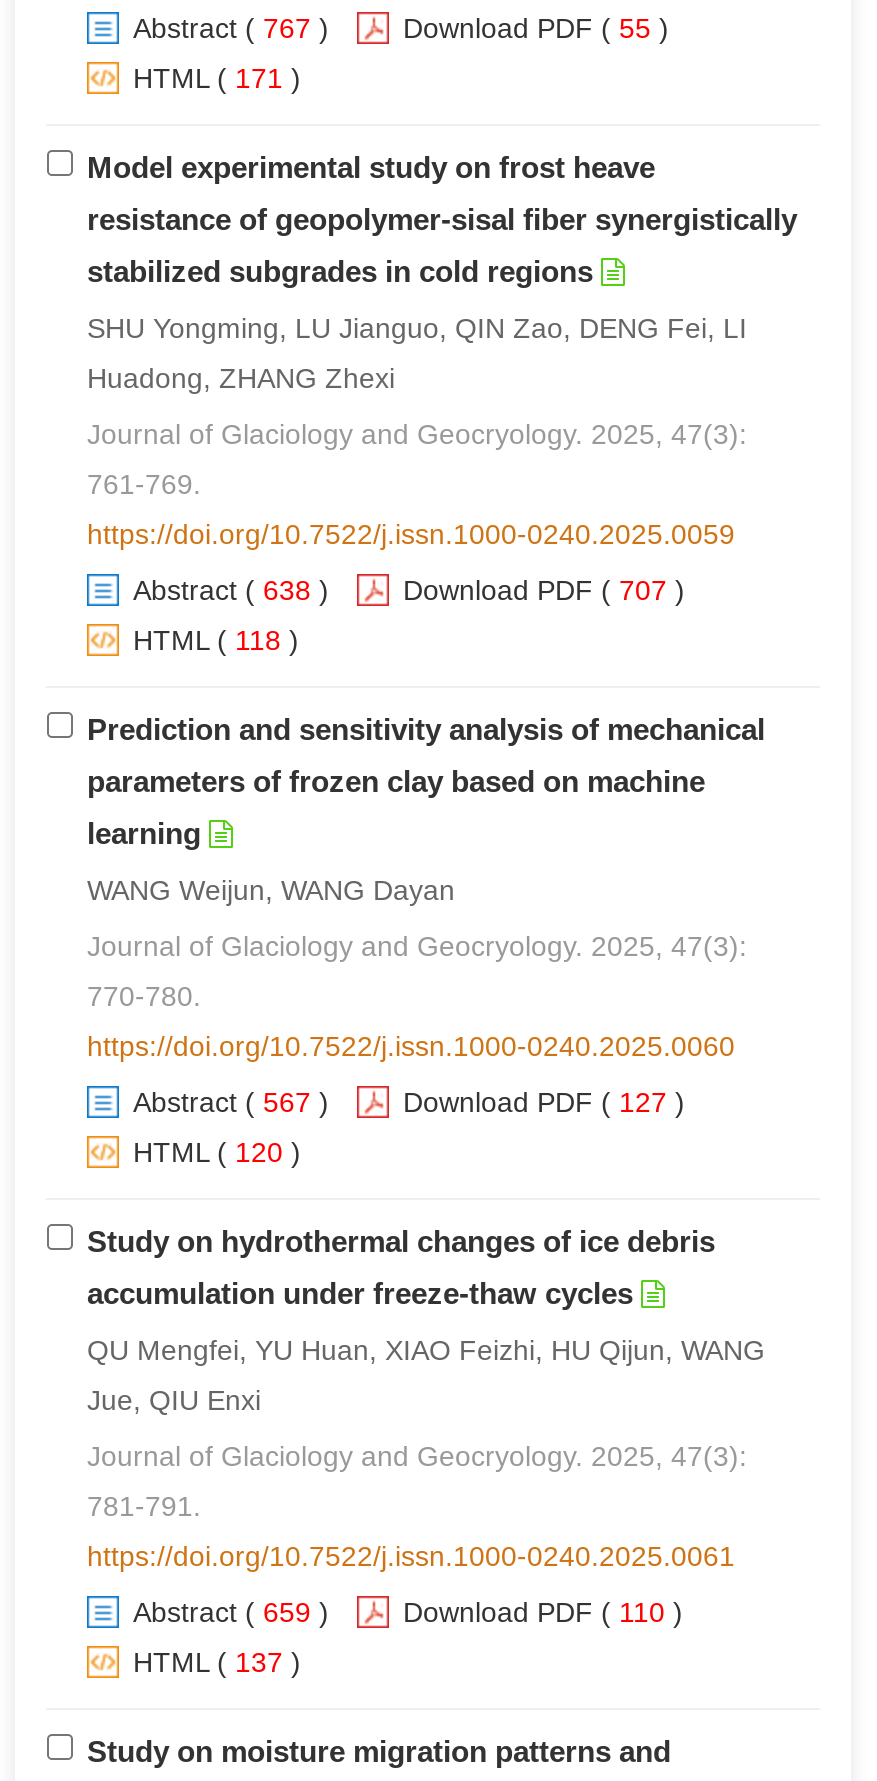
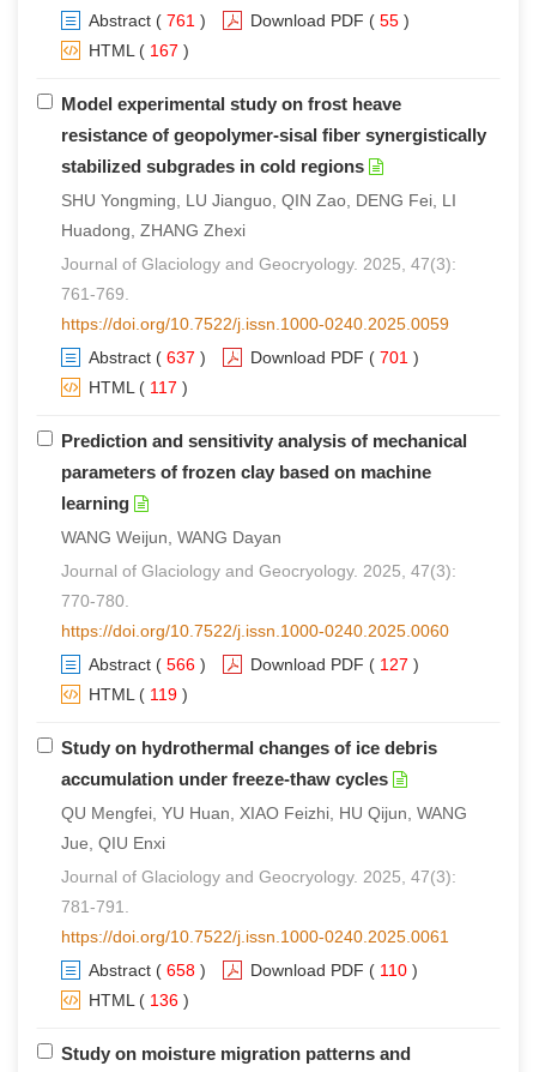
[133,13,337,45] Abstract ( 767) -> [89,11,211,30] Abstract ( 761)
[133,63,301,95] HTML ( 171) -> [89,41,189,60] HTML ( 167)
[133,575,337,607] Abstract ( 638) -> [89,348,211,367] Abstract ( 637)
[403,575,685,607] Download PDF ( 707) -> [250,348,419,367] Download PDF ( 701)
[133,625,299,657] HTML ( 118) -> [89,378,188,397] HTML ( 117)
[133,1087,337,1119] Abstract ( 567) -> [89,655,211,674] Abstract ( 566)
[133,1137,301,1169] HTML ( 120) -> [89,685,188,704] HTML ( 119)
[133,1597,337,1629] Abstract ( 659) -> [89,961,211,980] Abstract ( 658)
[133,1647,301,1679] HTML ( 137) -> [89,991,189,1010] HTML ( 136)

